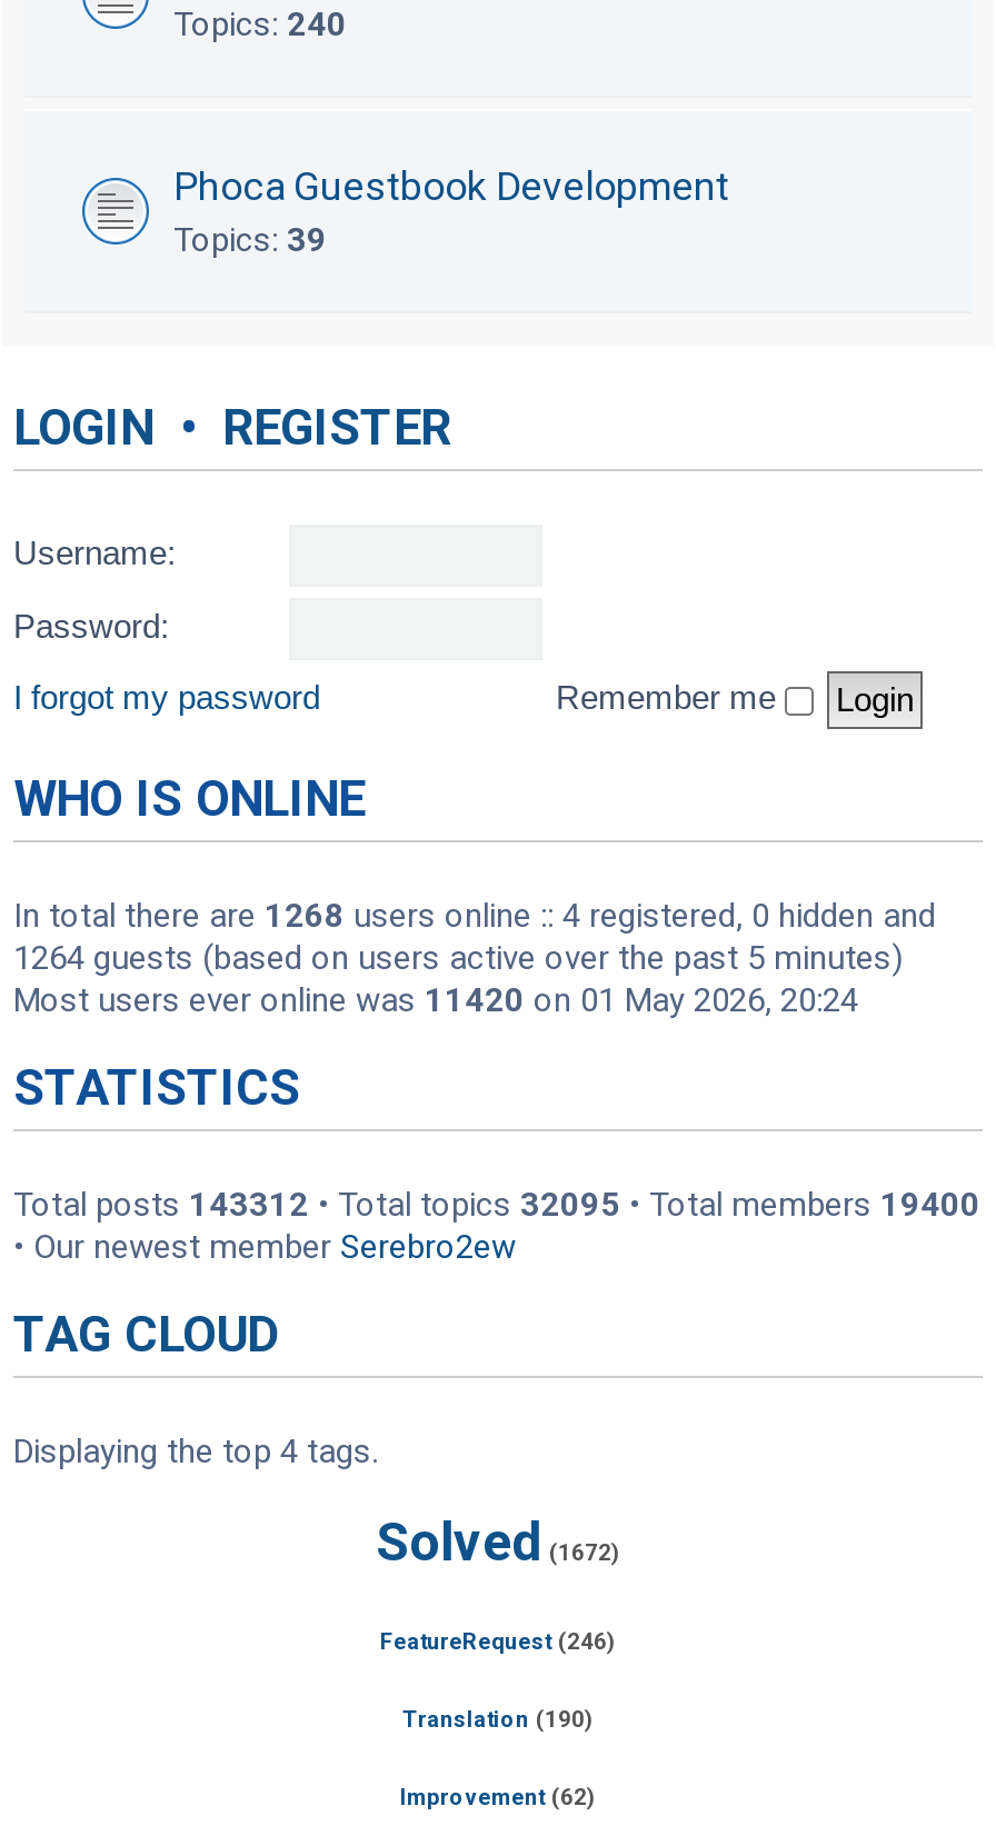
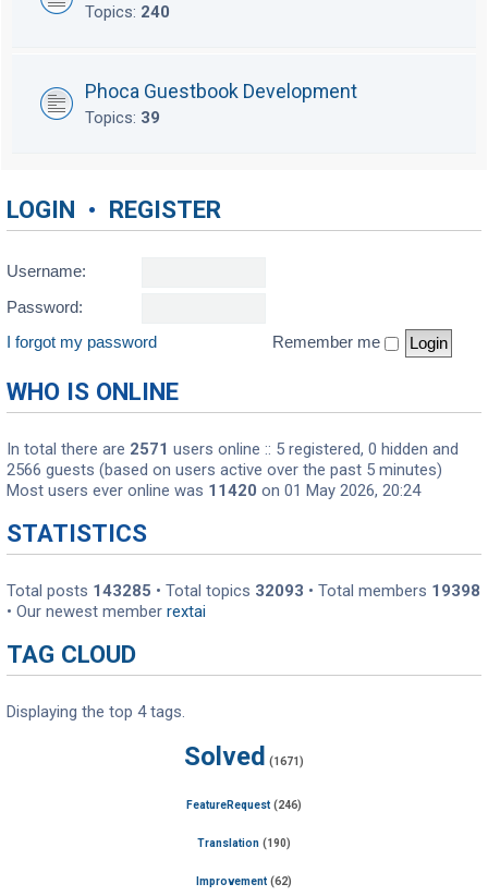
[13,896,936,936] In total there are 1268 users online :: 4 registered, 0 hidden and -> [7,439,459,459] In total there are 2571 users online :: 5 registered, 0 hidden and
[13,938,903,978] 1264 guests (based on users active over the past 5 minutes) -> [7,460,442,480] 2566 guests (based on users active over the past 5 minutes)
[13,1185,980,1225] Total posts 143312 • Total topics 32095 • Total members 19400 -> [7,581,480,600] Total posts 143285 • Total topics 32093 • Total members 19398
[13,1227,516,1267] • Our newest member Serebro2ew -> [7,602,206,621] • Our newest member rextai
[376,1511,620,1573] Solved (1672) -> [184,741,304,771] Solved (1671)

